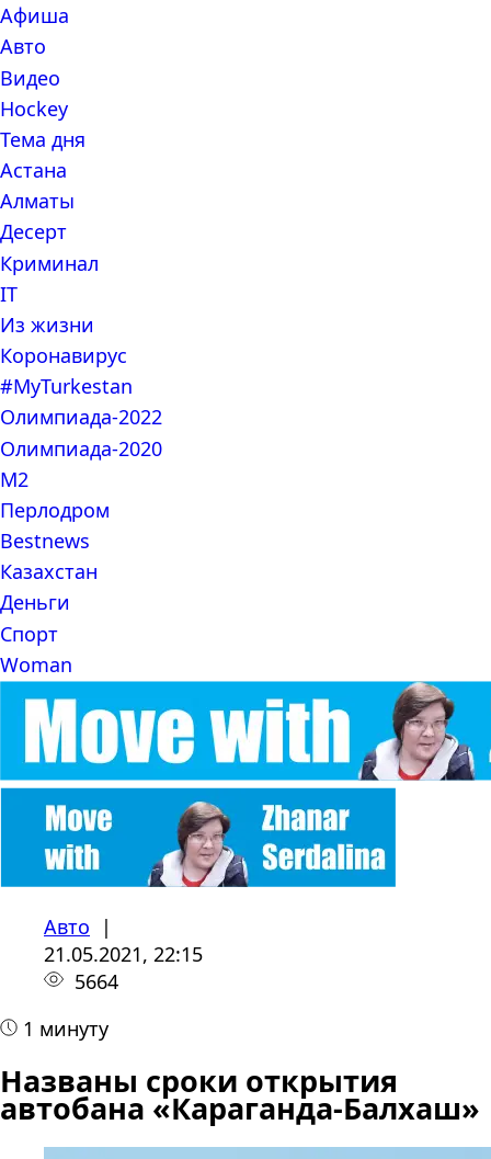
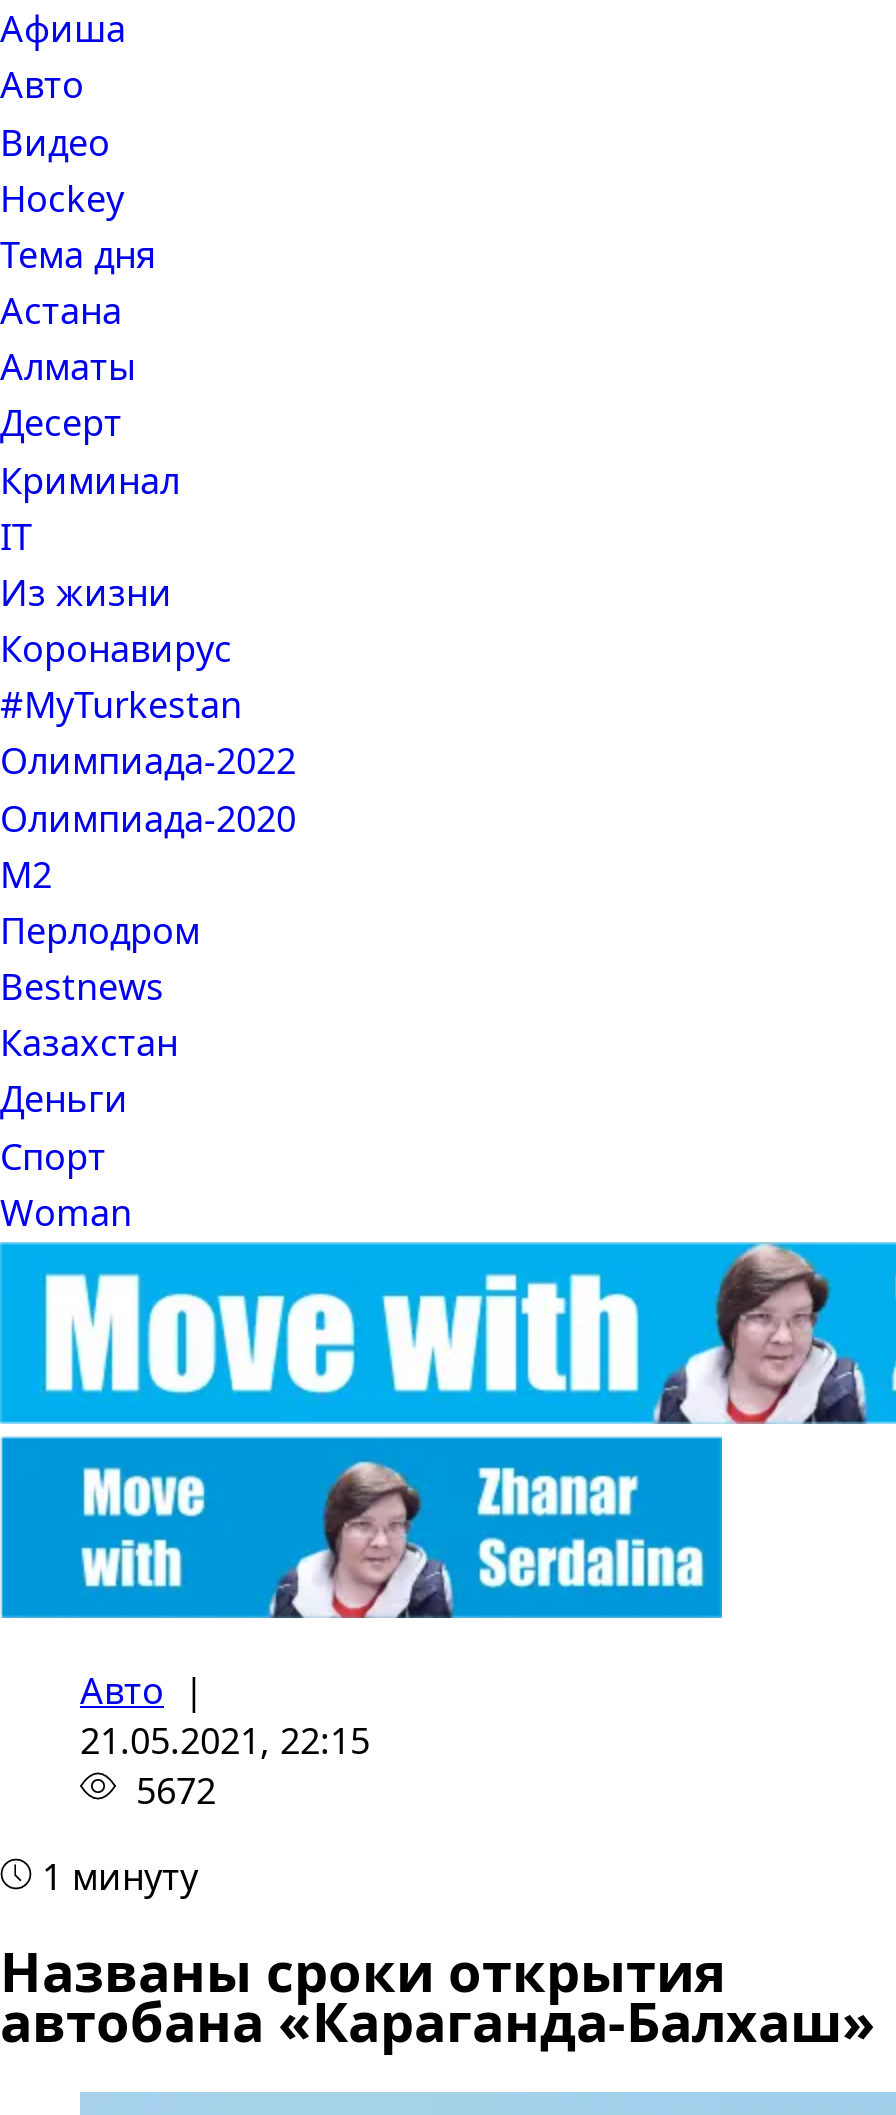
[75,968,118,994] 5664 -> [136,1766,216,1814] 5672

